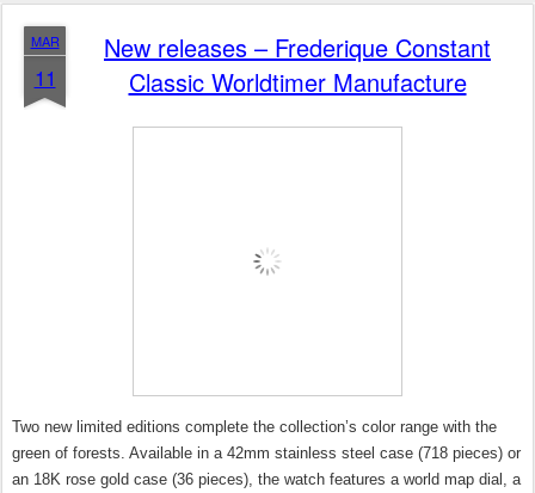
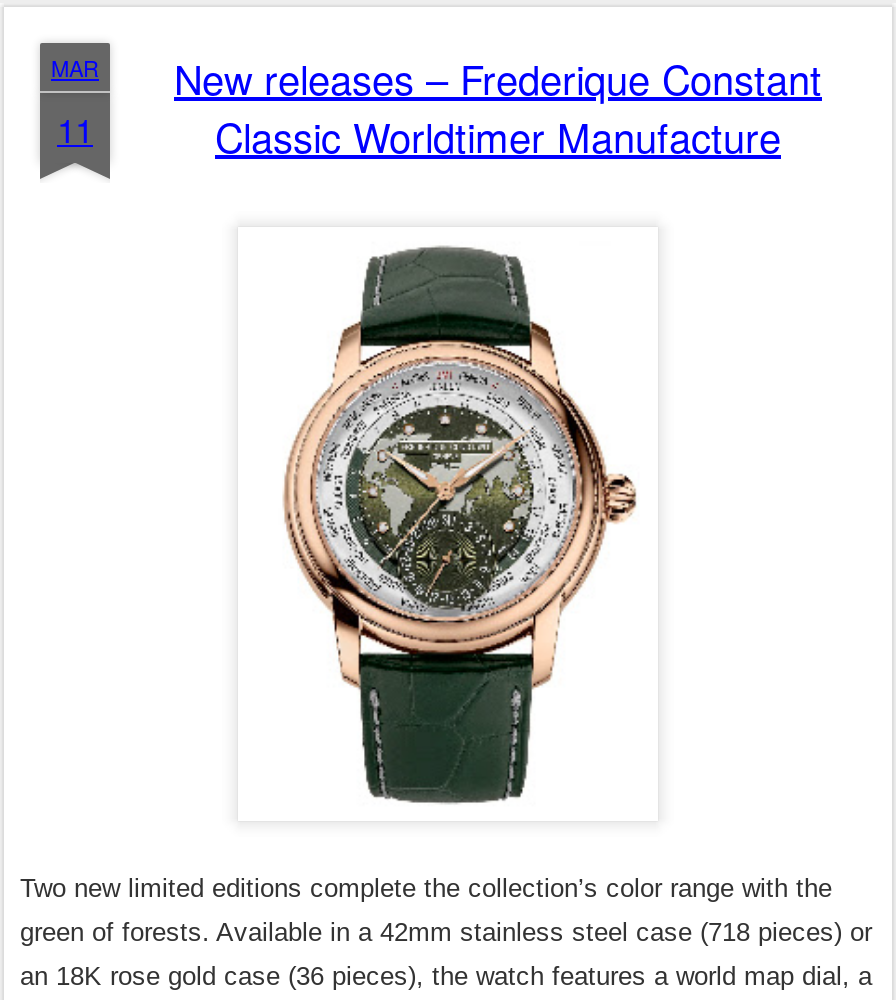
none -> [282,245,638,805] [image]

